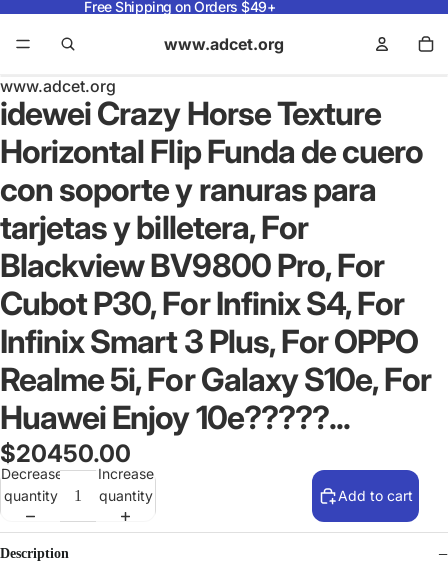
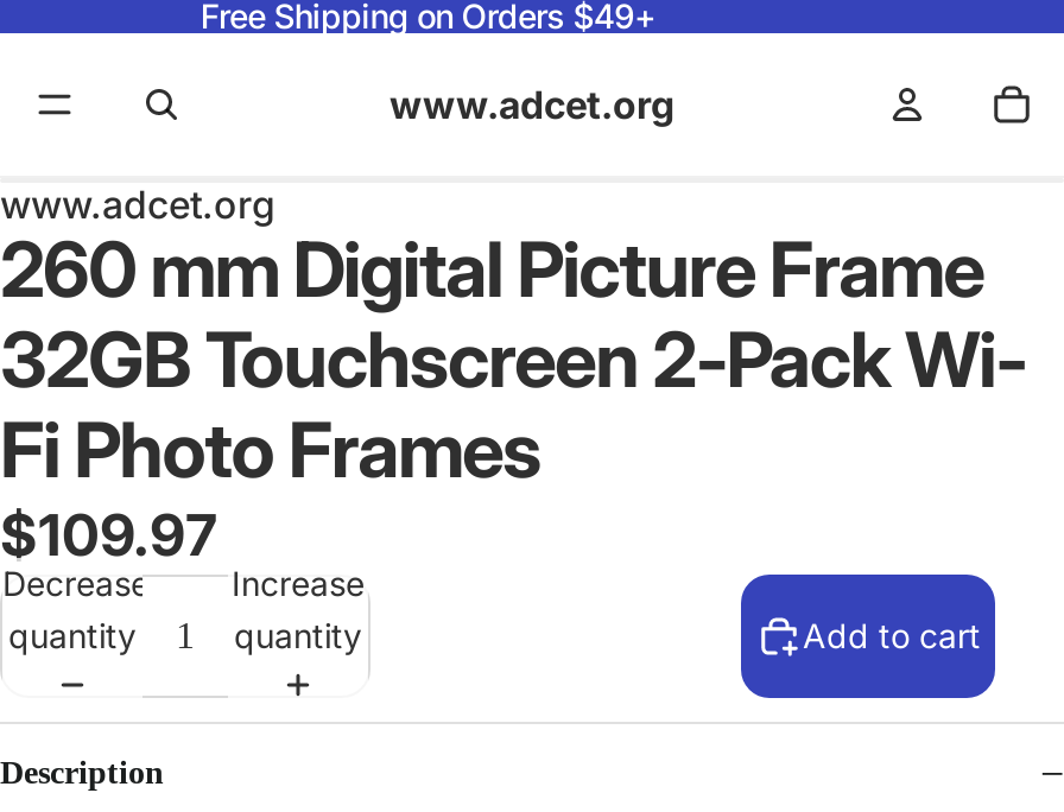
[0,94,431,468] idewei Crazy Horse Texture | Horizontal Flip Funda de cuero | con soporte y ranuras para | tarjetas y billetera, For | Blackview BV9800 Pro, For | Cubot P30, For Infinix S4, For | Infinix Smart 3 Plus, For OPPO | Realme 5i, For Galaxy S10e, For | Huawei Enjoy 10e?????... | $20450.00 -> [0,223,1026,570] 260 mm Digital Picture Frame | 32GB Touchscreen 2-Pack Wi- | Fi Photo Frames | $109.97

